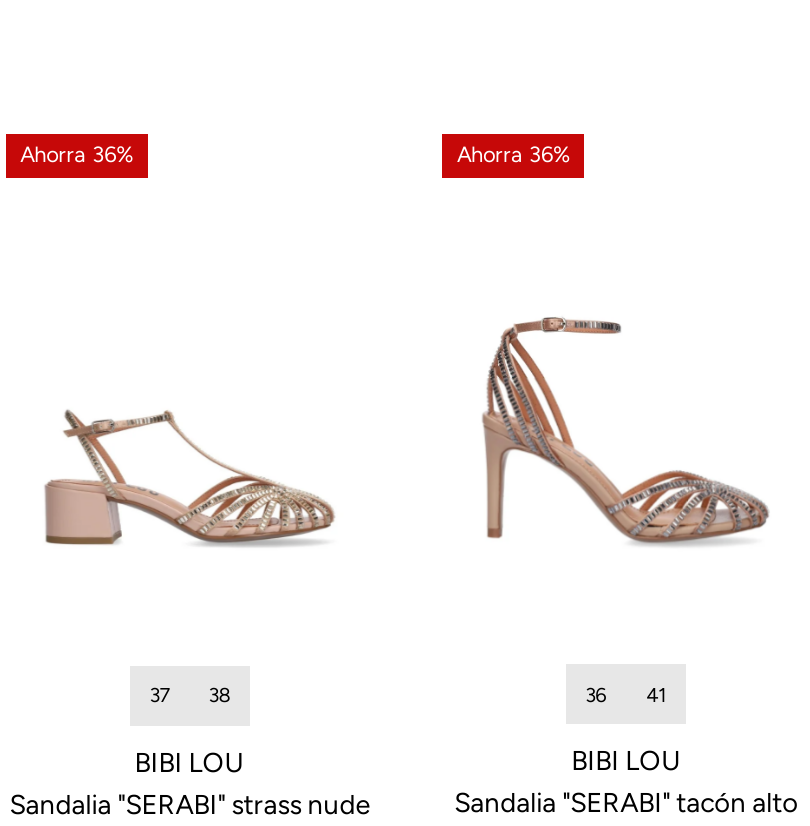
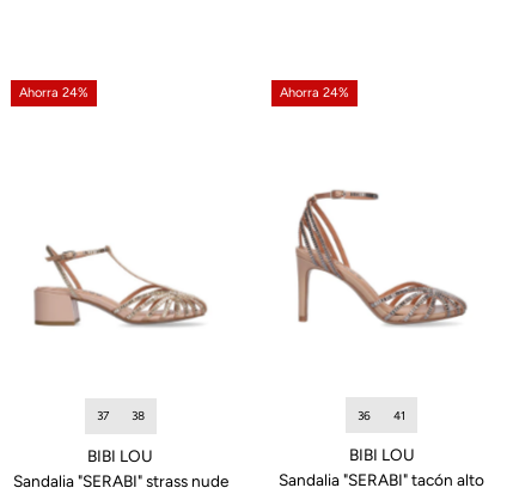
[20,141,134,167] Ahorra 36% -> [19,85,89,100] Ahorra 24%
[457,141,571,167] Ahorra 36% -> [280,85,350,100] Ahorra 24%

